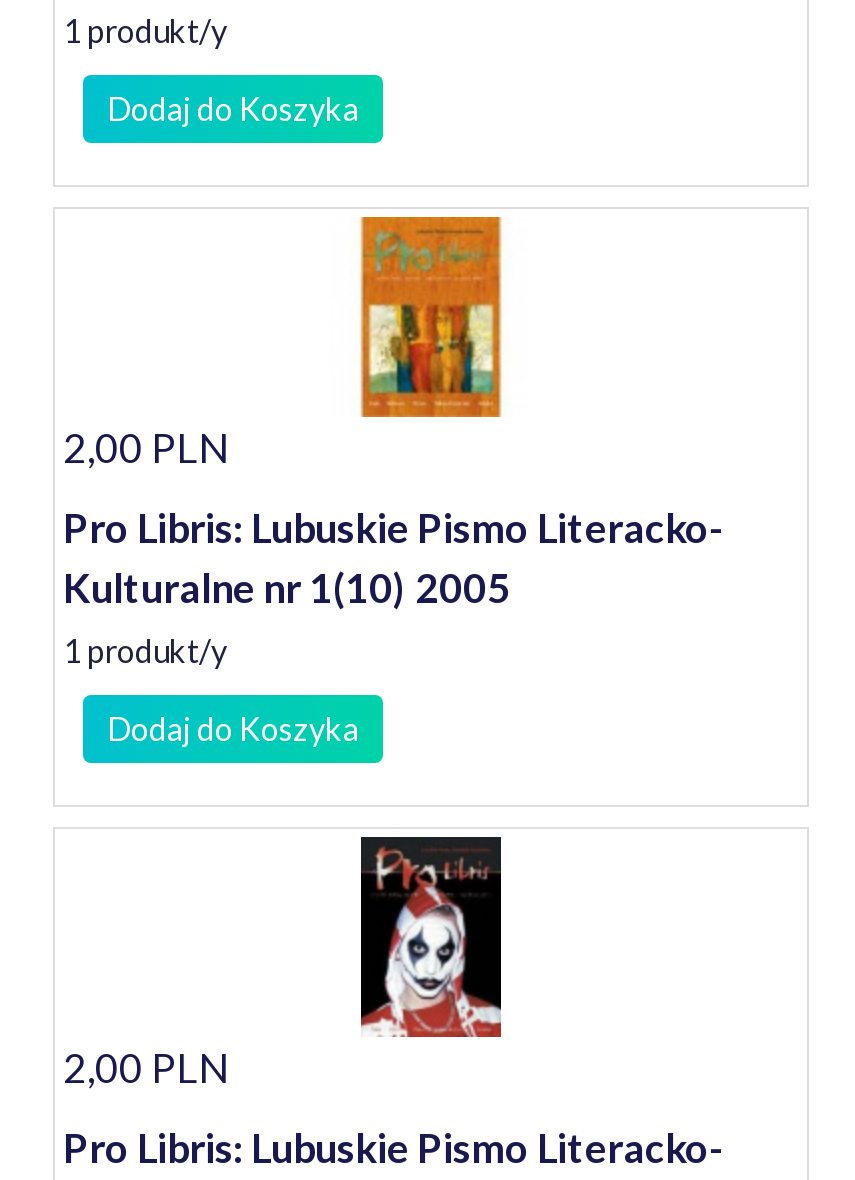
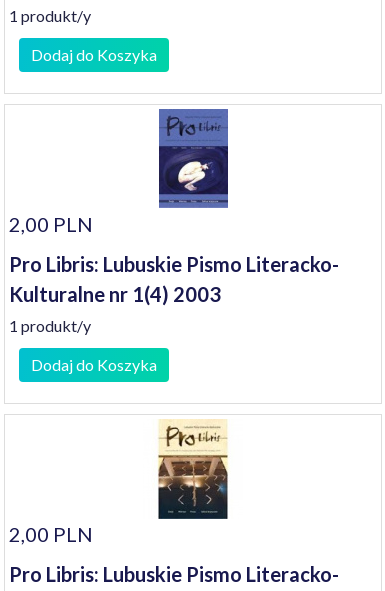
[359,215,503,419] [image] -> [158,108,229,209] [image]
[63,563,511,611] Kulturalne nr 1(10) 2005 -> [9,282,221,306] Kulturalne nr 1(4) 2003
[359,835,503,1039] [image] -> [158,419,228,520] [image]

